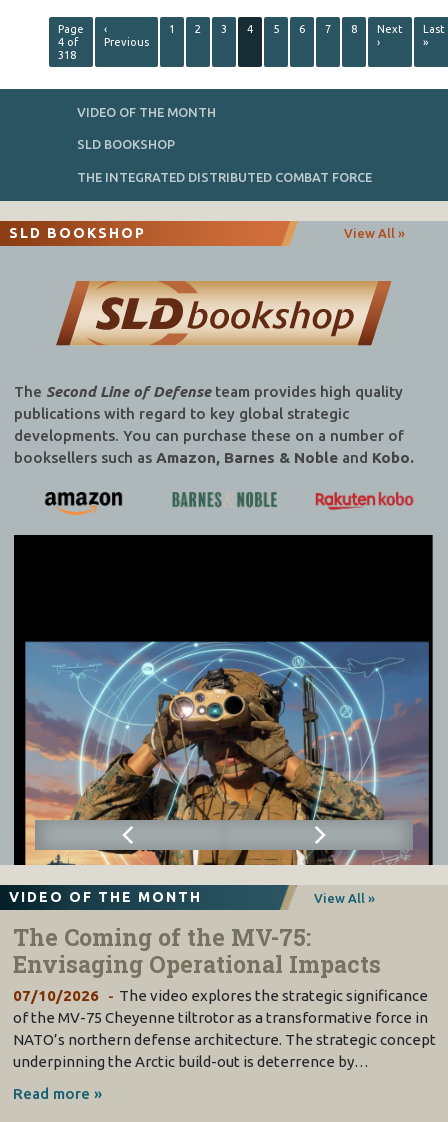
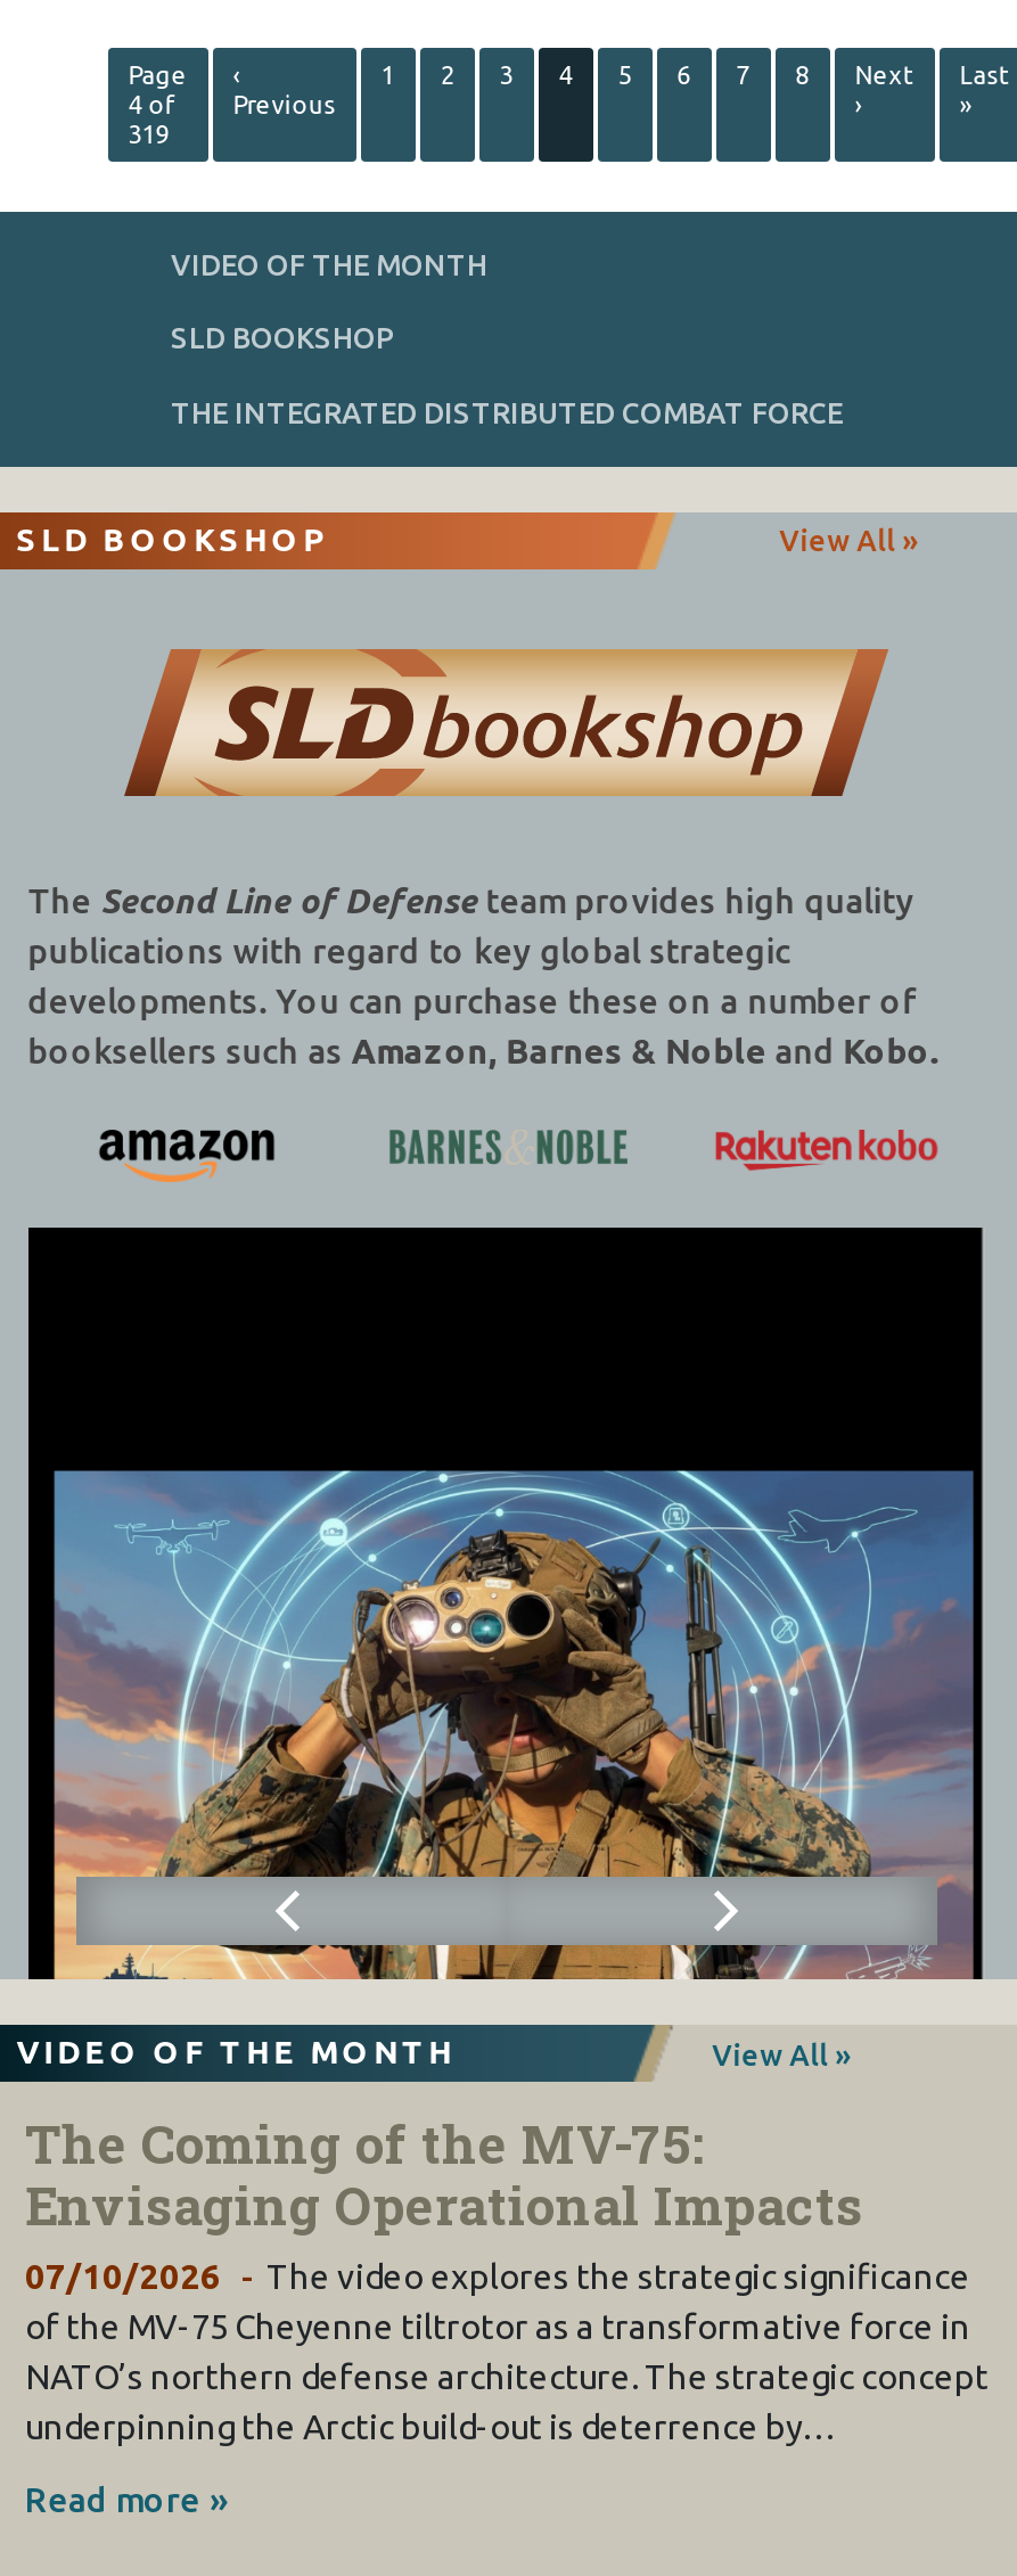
[58,49,76,61] 318 -> [128,120,169,148] 319

